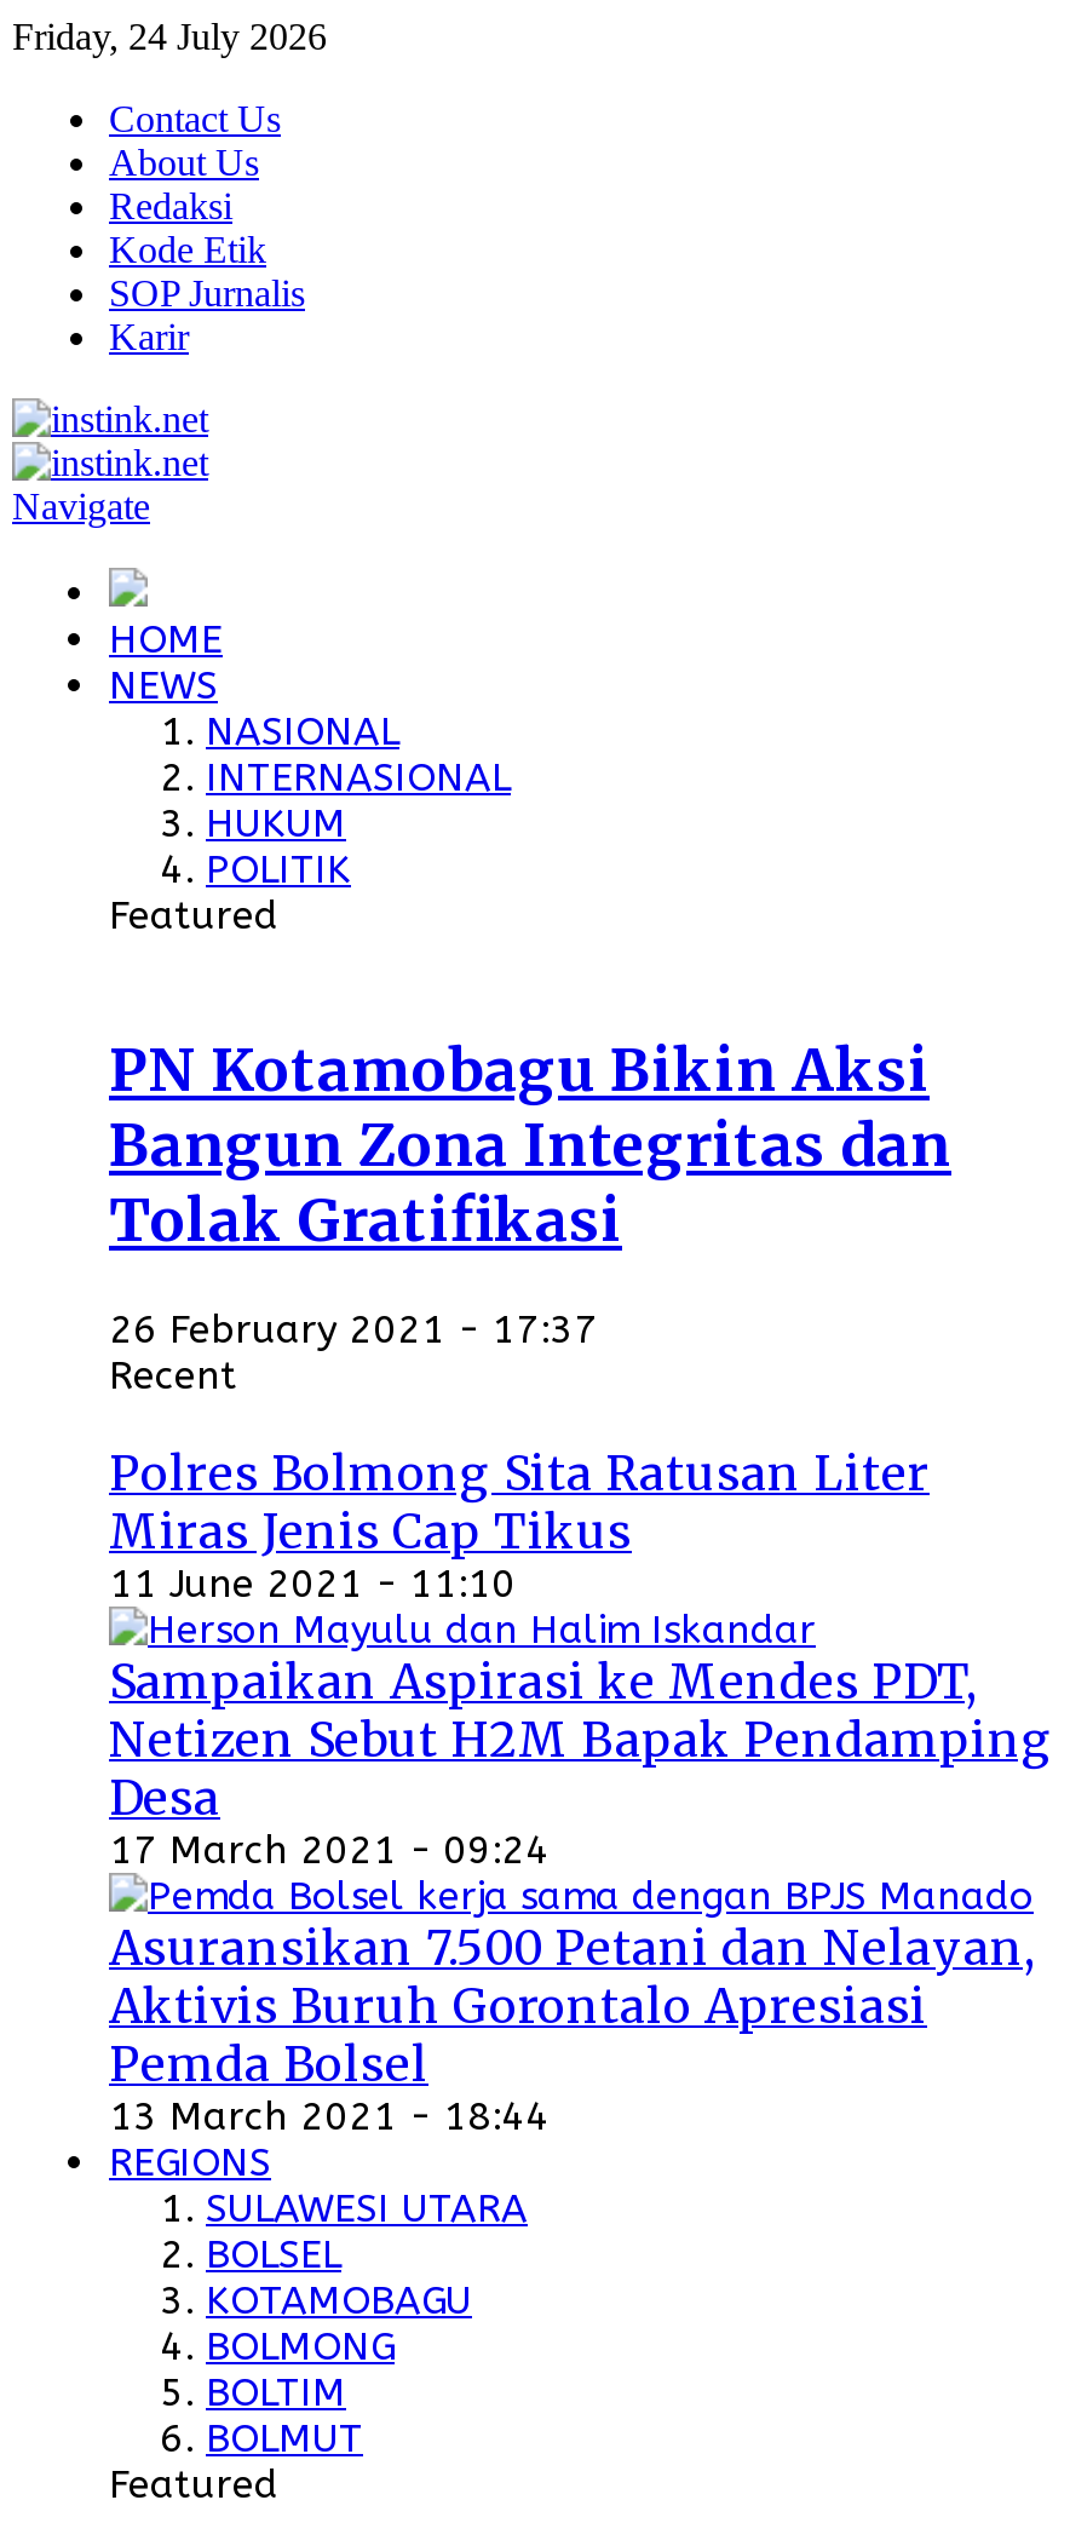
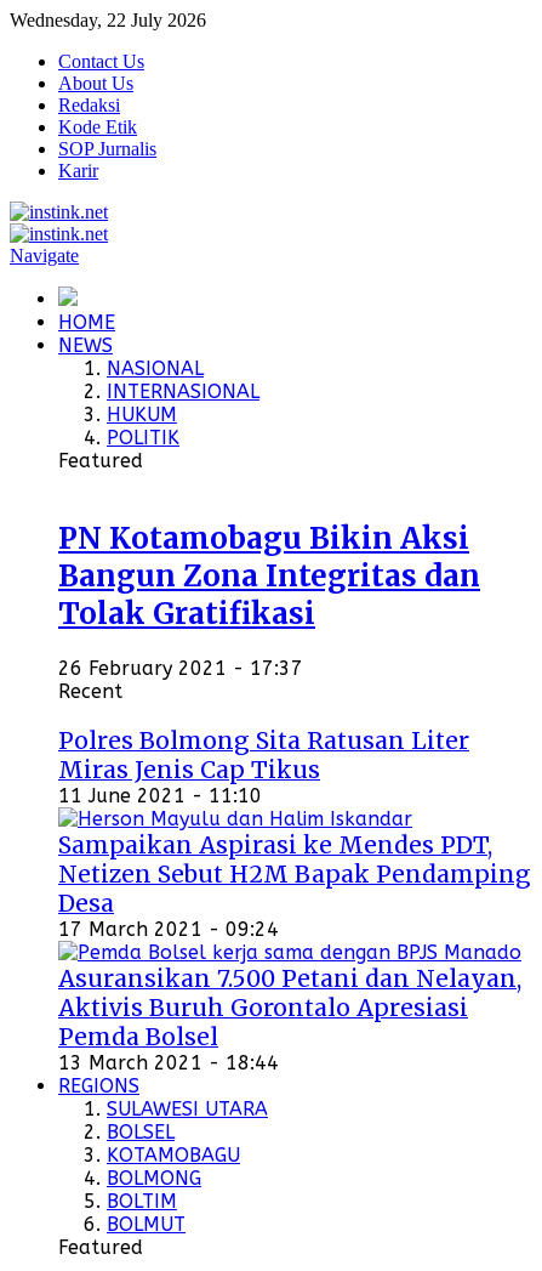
[12,16,327,57] Friday, 24 July 2026 -> [10,10,206,30] Wednesday, 22 July 2026

